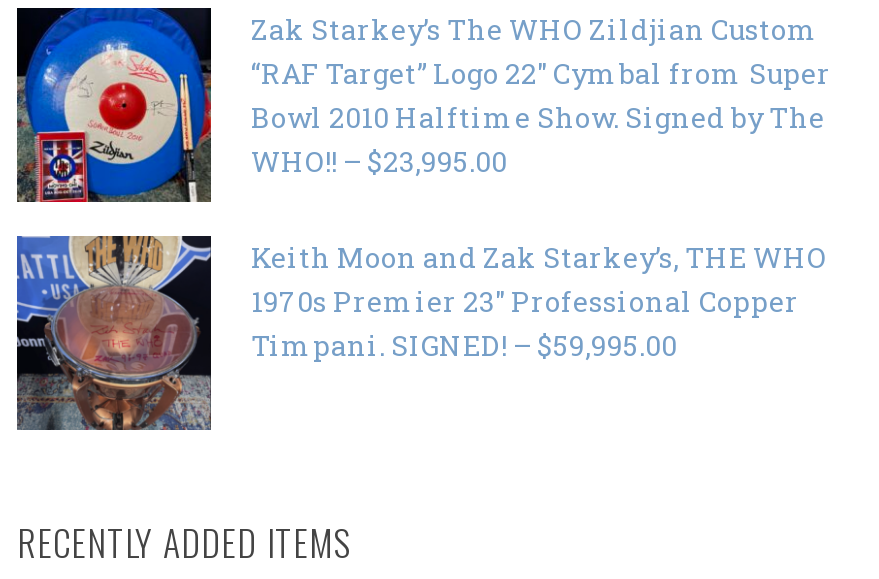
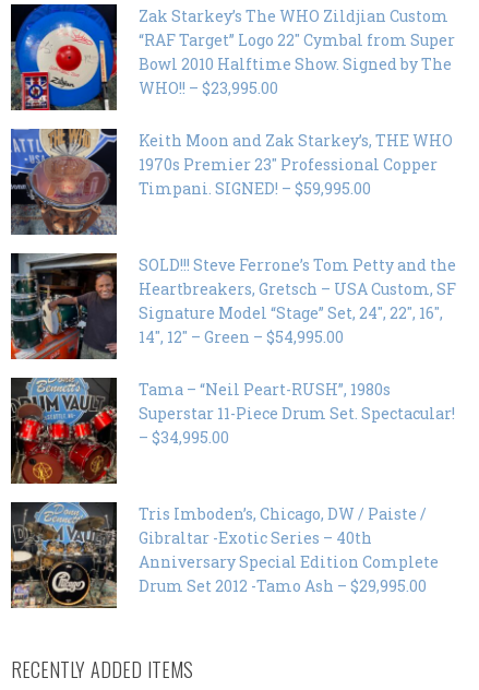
none -> [10,252,456,448] [image] | SOLD!!! Steve Ferrone’s Tom Petty and the | Heartbreakers, Gretsch – USA Custom, SF | Signature Model “Stage” Set, 24″, 22″, 16″, | 14″, 12″ – Green – $54,995.00 | Tama – “Neil Peart-RUSH”, 1980s | Superstar 11-Piece Drum Set. Spectacular! | – $34,995.00
none -> [10,378,439,596] [image] | Tris Imboden’s, Chicago, DW / Paiste / | Gibraltar -Exotic Series – 40th | Anniversary Special Edition Complete | Drum Set 2012 -Tamo Ash – $29,995.00
none -> [10,501,117,609] [image]

